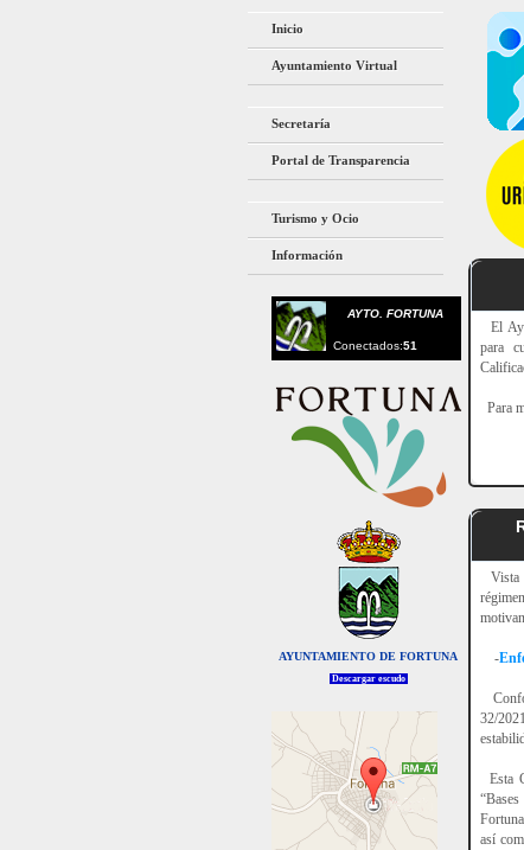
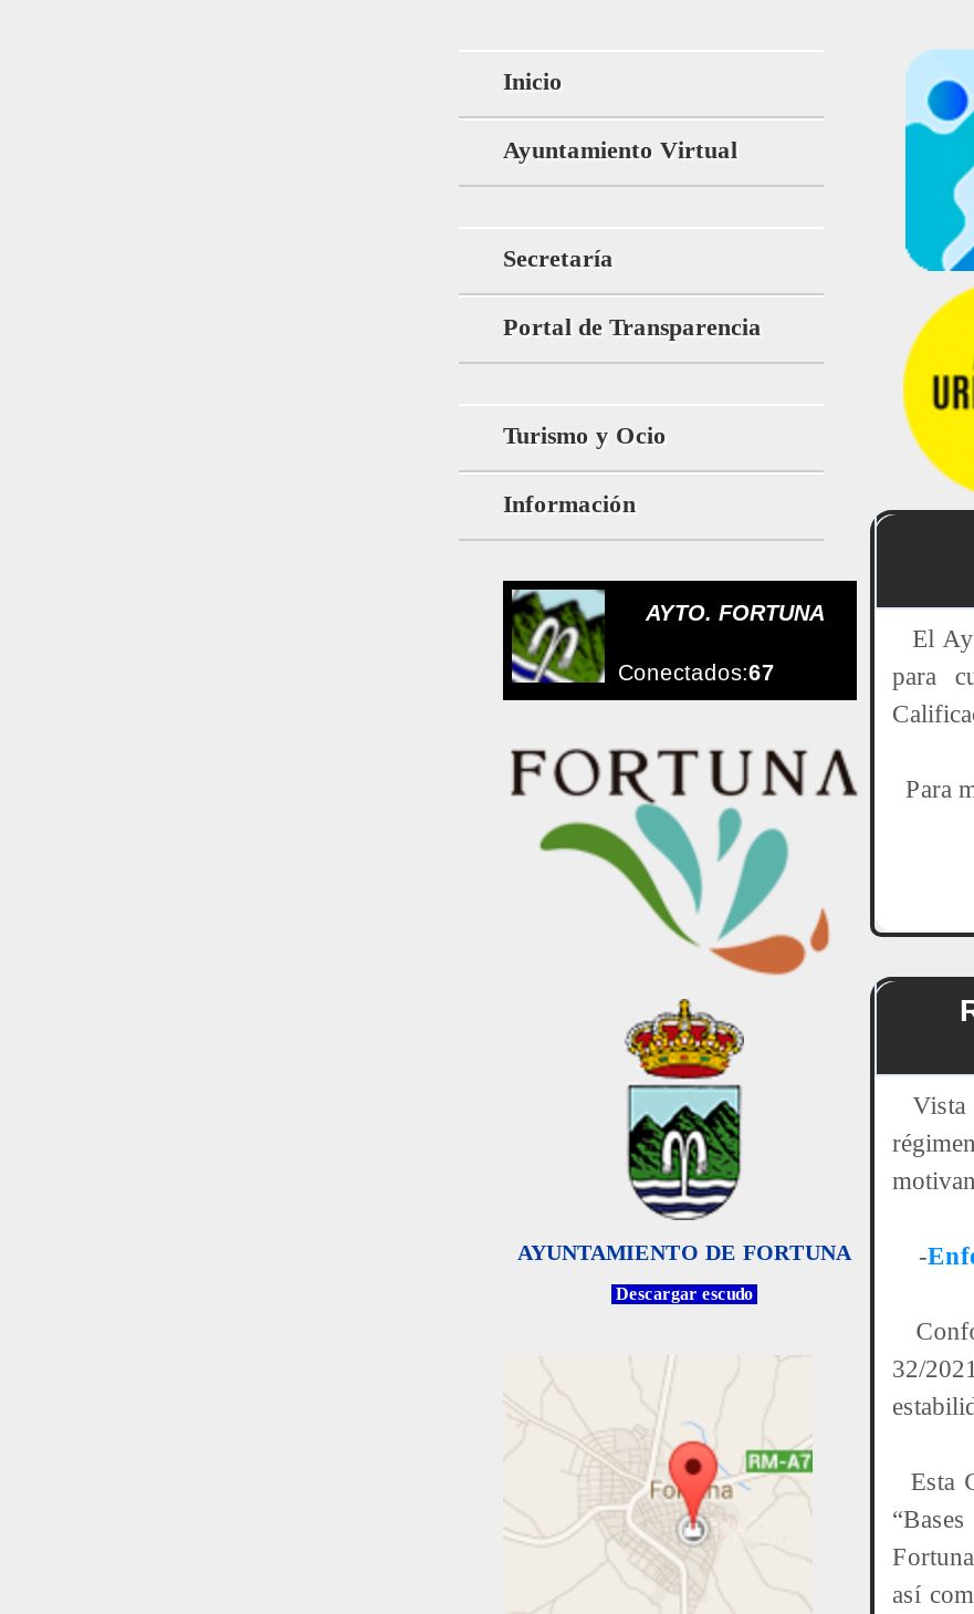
[333,339,417,352] Conectados:51 -> [618,660,775,685] Conectados:67

